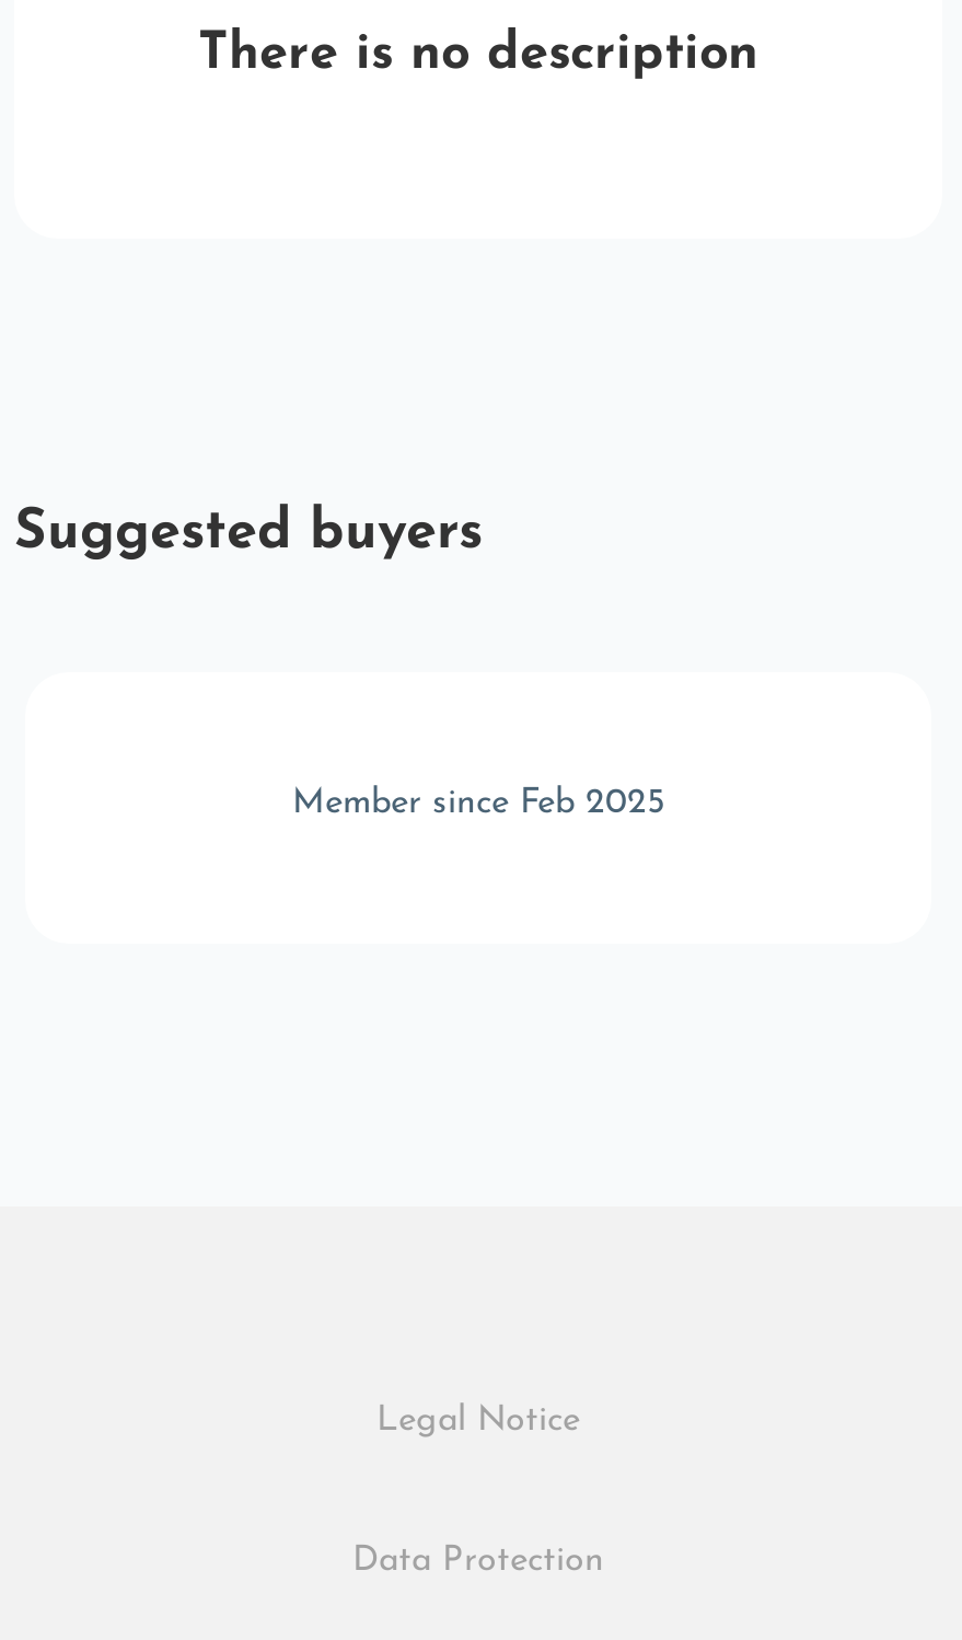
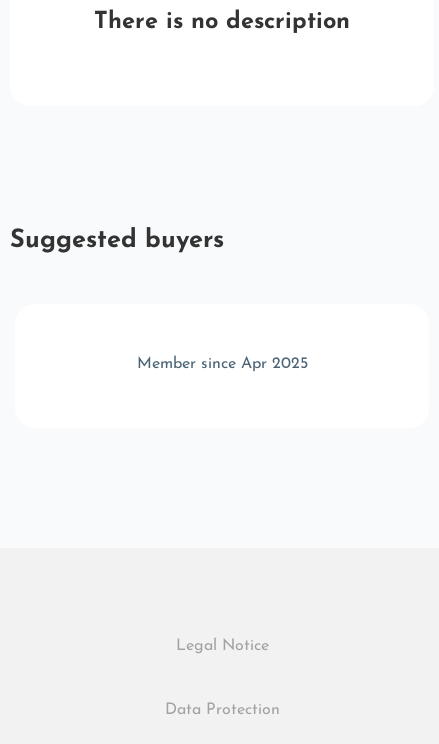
[292,786,664,822] Member since Feb 2025 -> [136,356,307,372] Member since Apr 2025

